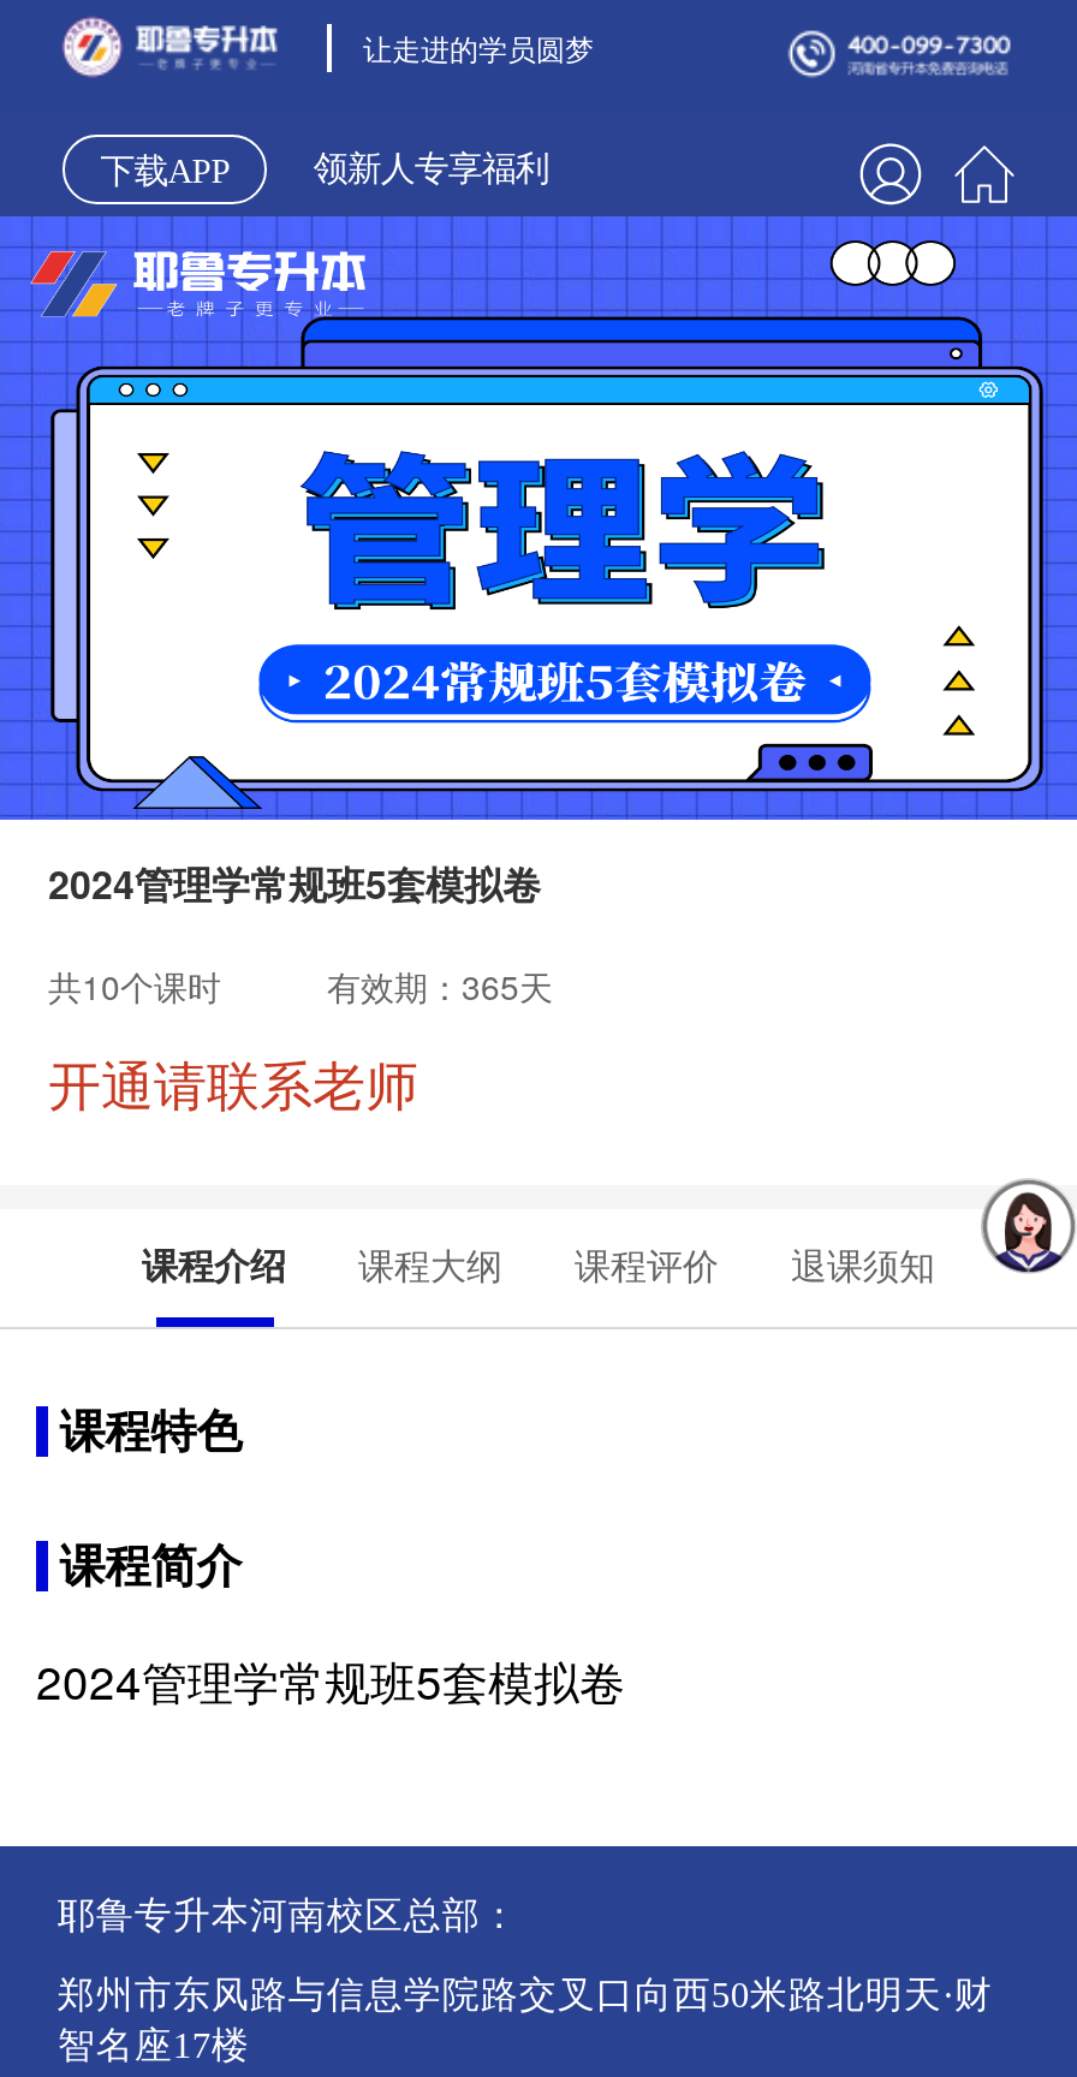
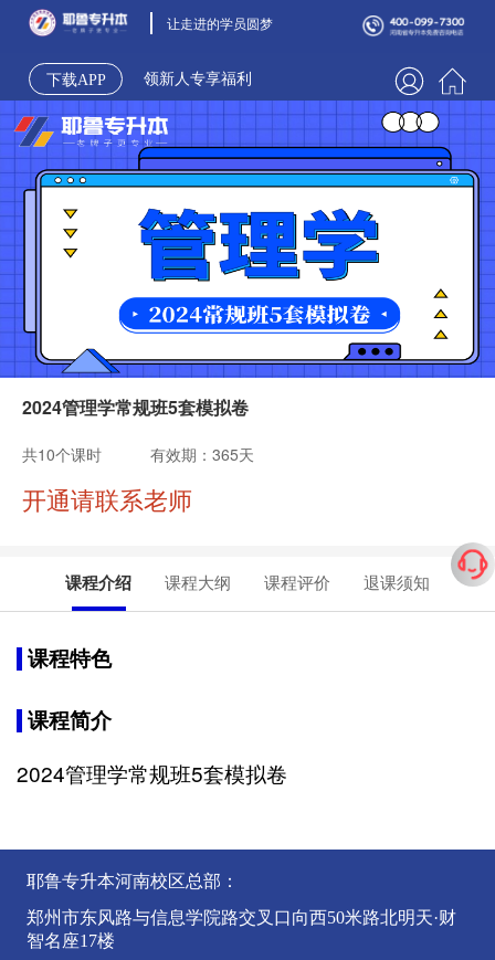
[988,1180,1070,1274] [image] -> [455,549,492,586] [image]

